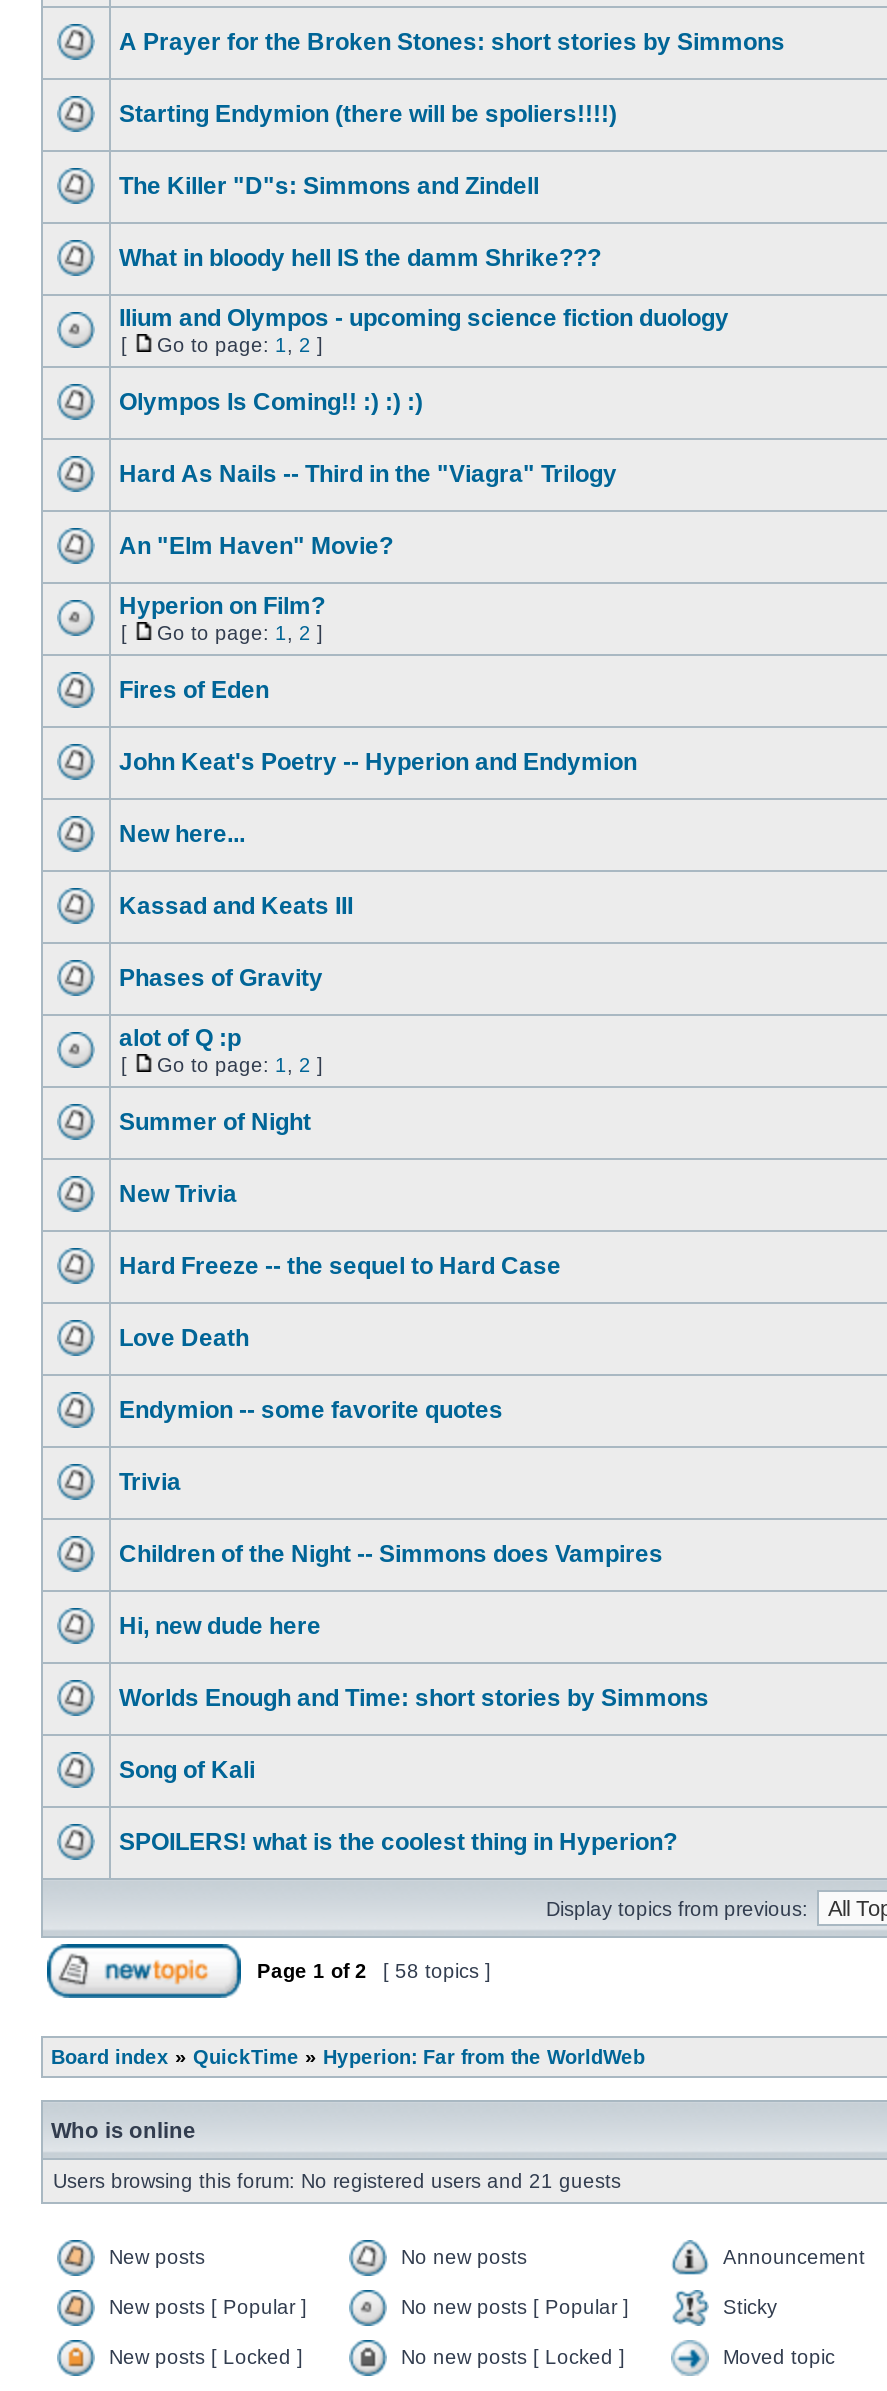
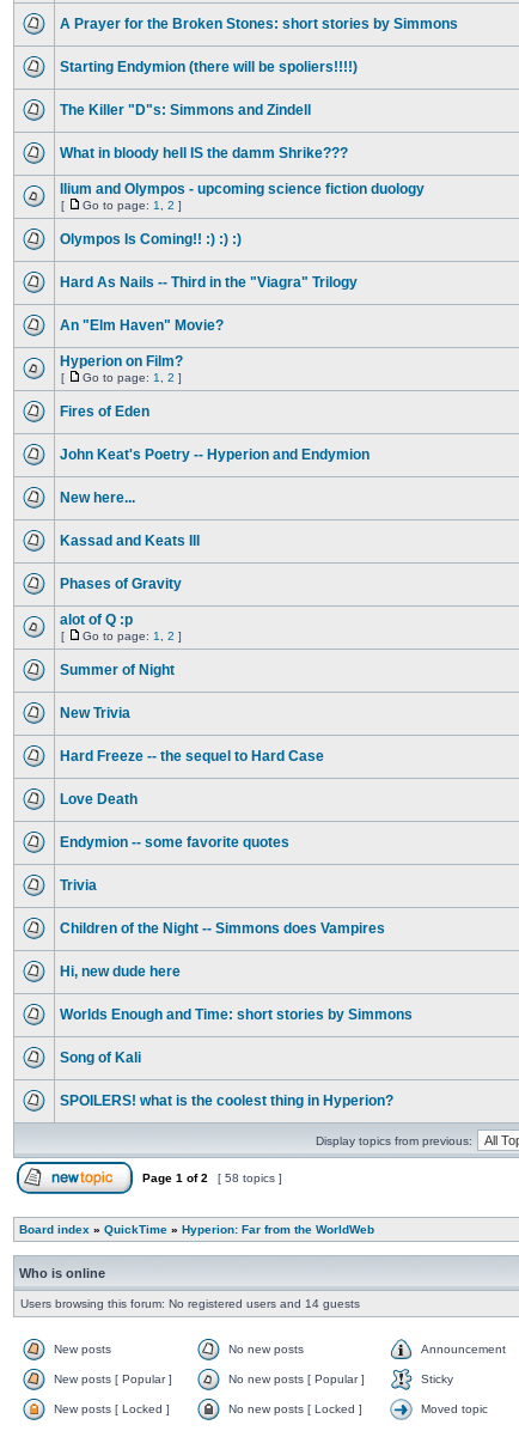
[53,2170,621,2192] Users browsing this forum: No registered users and 21 guests -> [20,1297,360,1310] Users browsing this forum: No registered users and 14 guests

